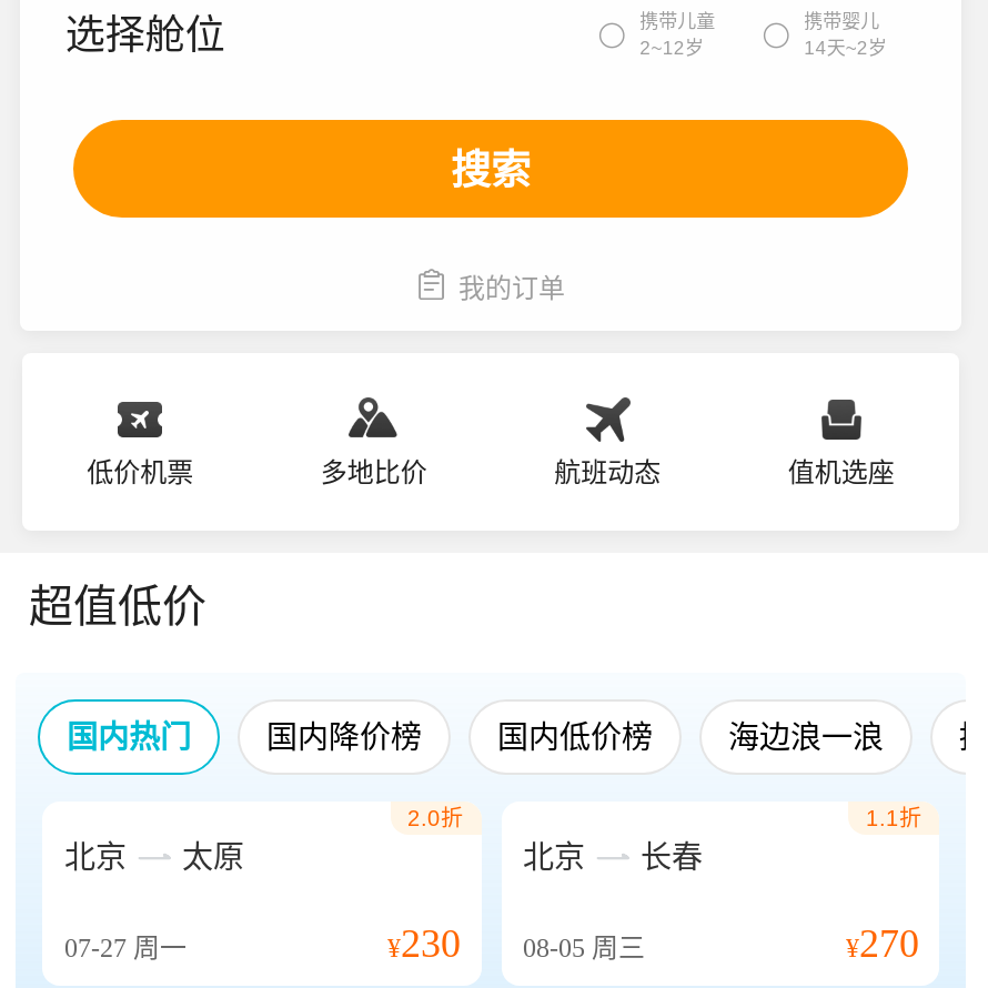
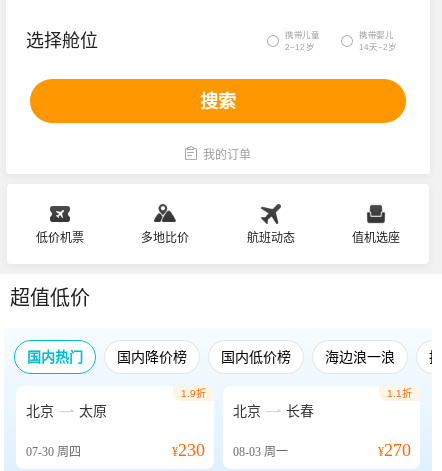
[407,806,463,830] 2.0折 -> [180,388,205,399] 1.9折
[64,932,186,964] 07-27周一 -> [26,445,81,459] 07-30周四
[387,921,645,966] ¥230 08-05周三 -> [171,440,287,460] ¥230 08-03周一

